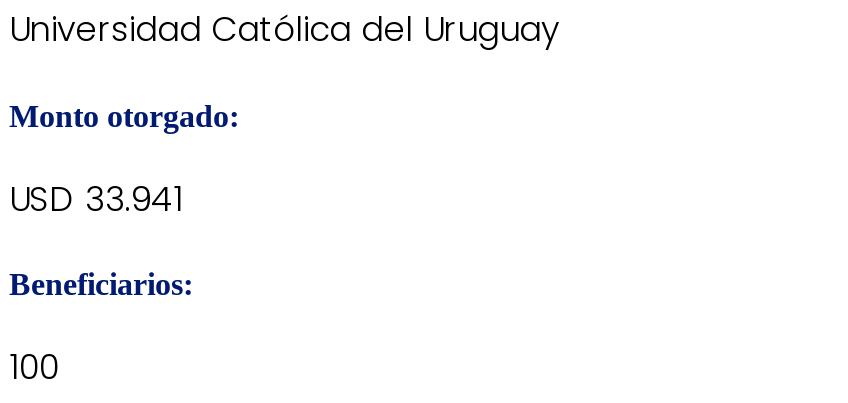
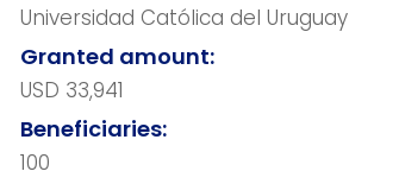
[9,98,239,302] Monto otorgado: | USD 33.941 | Beneficiarios: -> [20,42,214,144] Granted amount: | USD 33,941 | Beneficiaries:

